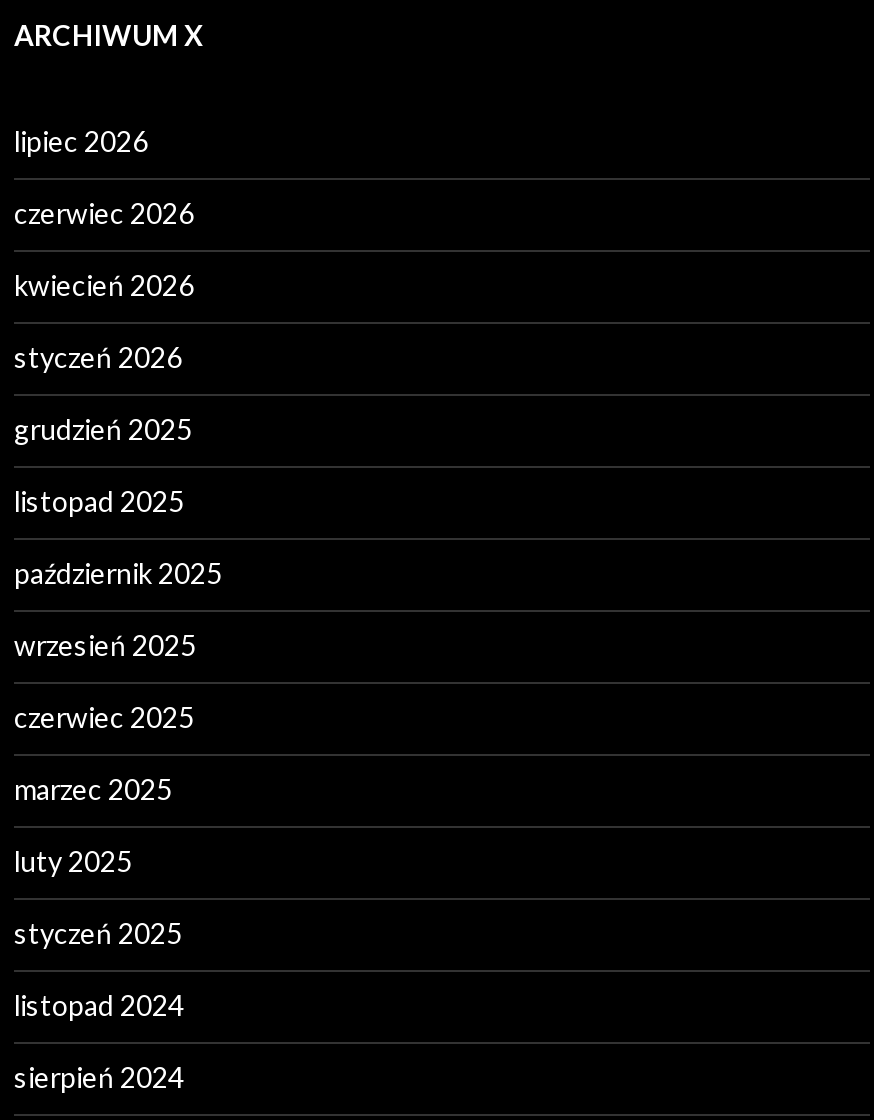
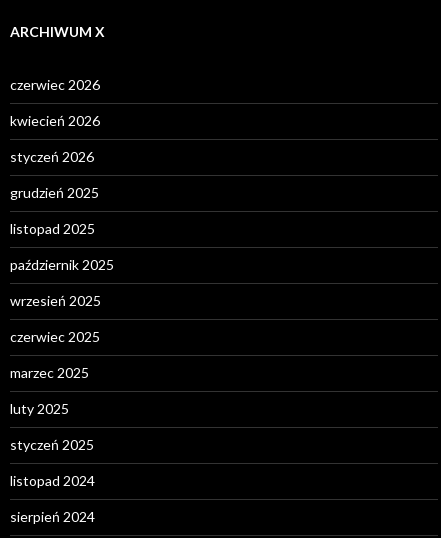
[14,125,148,159] lipiec 2026 -> none

